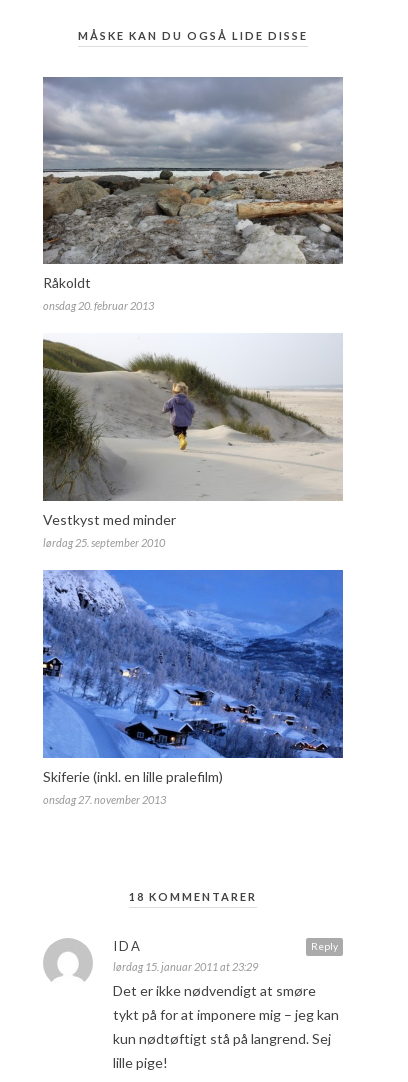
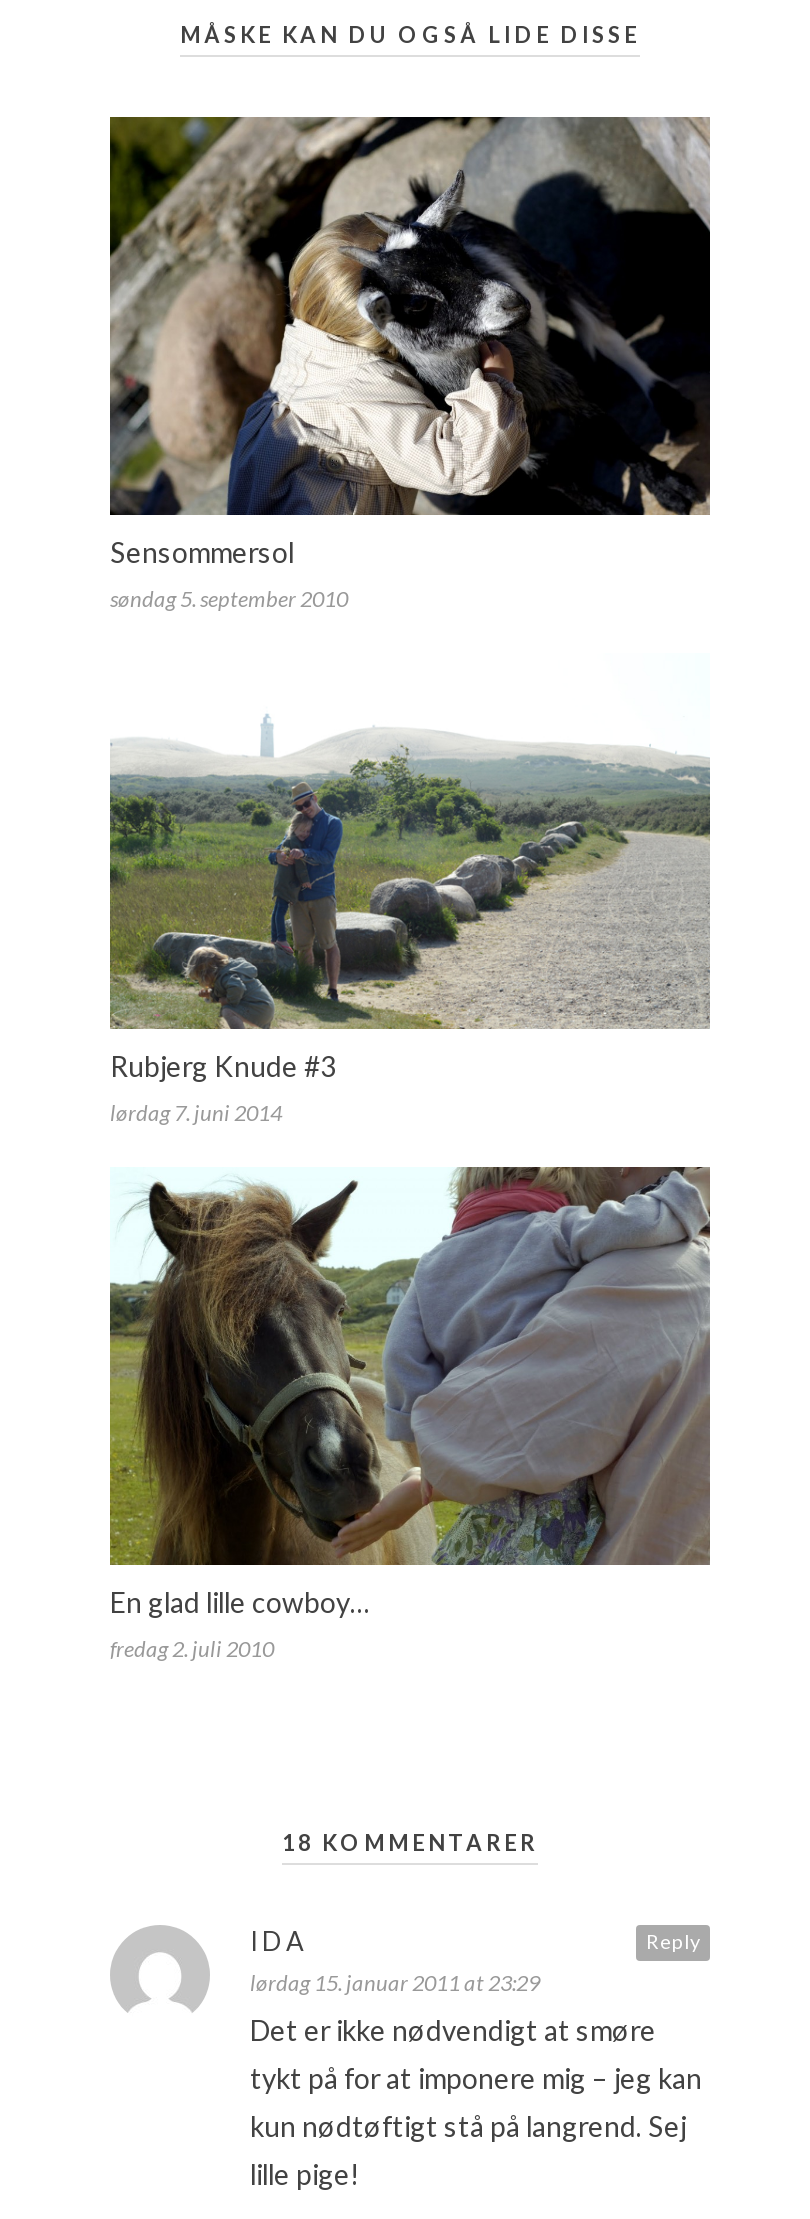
[42,76,344,291] [image] | Råkoldt -> [108,115,710,569] [image] | Sensommersol
[43,299,154,312] onsdag 20. februar 2013 -> [110,585,348,611] søndag 5. september 2010
[42,334,342,528] [image] | Vestkyst med minder -> [110,717,710,1082] [image] | Rubjerg Knude #3
[43,536,165,549] lørdag 25. september 2010 -> [110,1098,282,1124] lørdag 7. juni 2014
[42,569,344,785] [image] | Skiferie (inkl. en lille pralefilm) -> [108,1165,712,1619] [image] | En glad lille cowboy…
[43,793,166,806] onsdag 27. november 2013 -> [110,1635,274,1661] fredag 2. juli 2010

